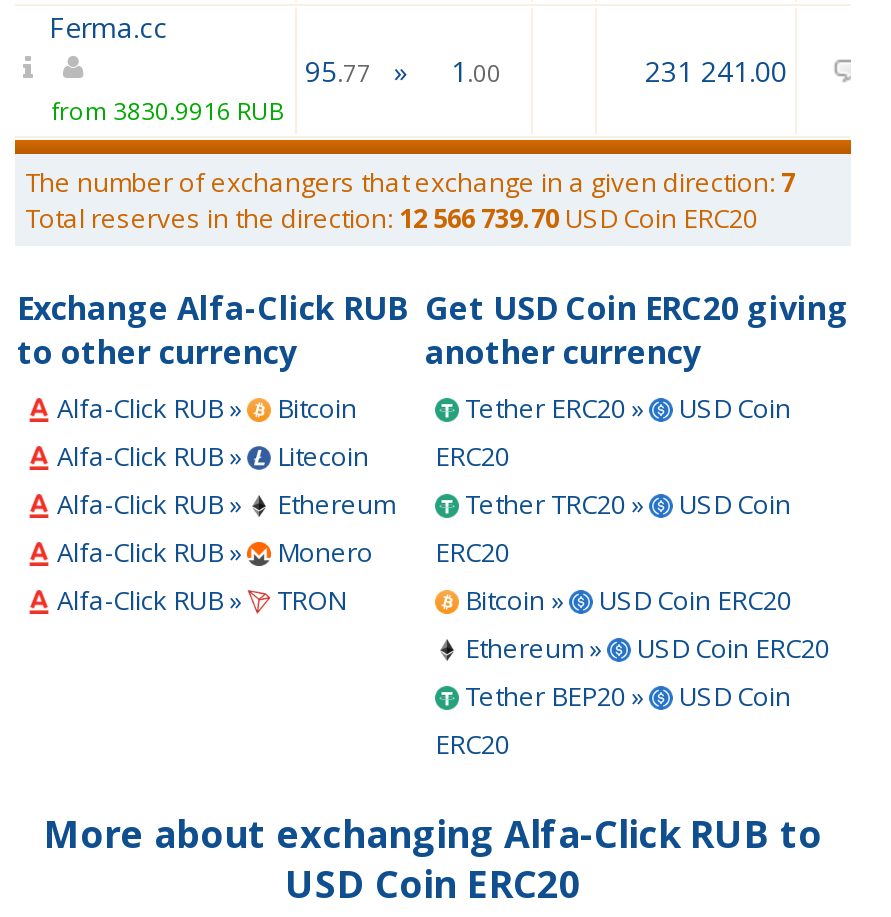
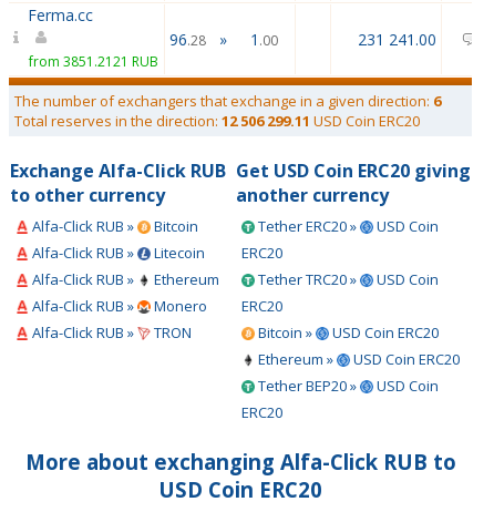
[305,52,371,90] 95.77 -> [169,29,206,50] 96.28
[51,94,285,128] from 3830.9916 RUB -> [29,52,158,71] from 3851.2121 RUB
[25,164,795,200] The number of exchangers that exchange in a given direction: 7 -> [14,91,441,111] The number of exchangers that exchange in a given direction: 6
[25,200,757,236] Total reserves in the direction: 12 566 739.70 USD Coin ERC20 -> [14,111,420,131] Total reserves in the direction: 12 506 299.11 USD Coin ERC20

